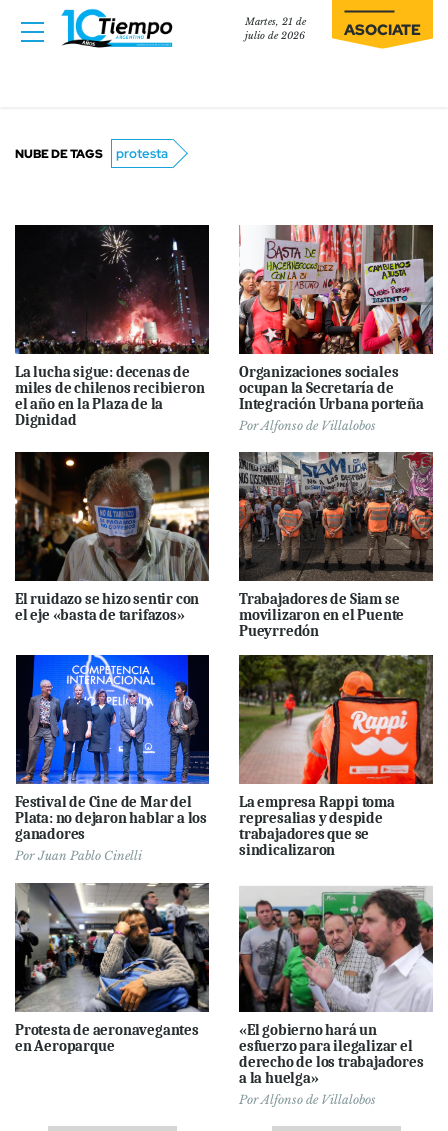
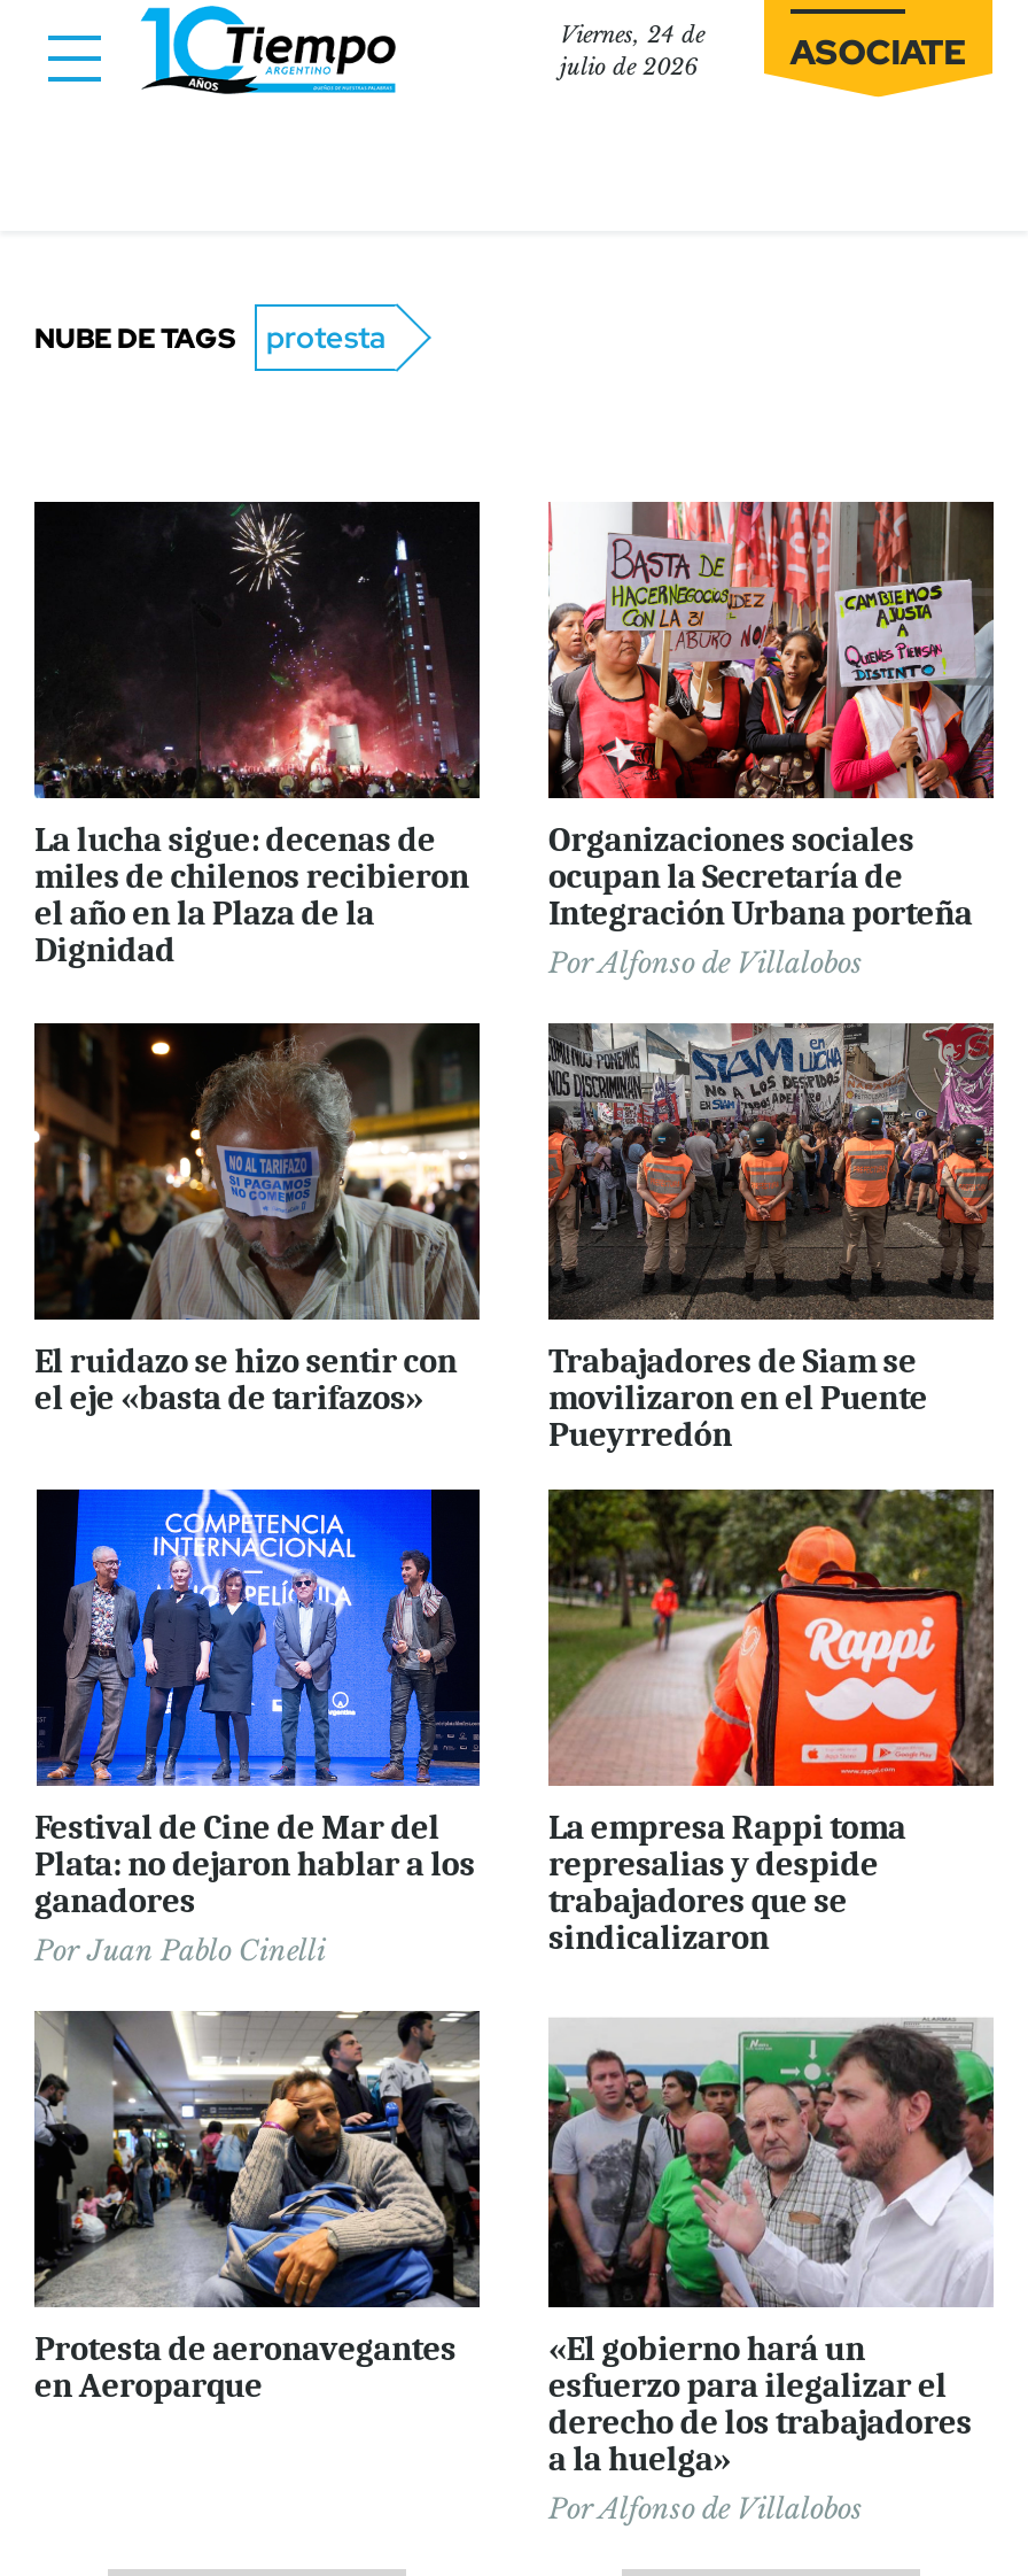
[245,16,306,28] Martes, 21 de -> [560,22,705,49] Viernes, 24 de

